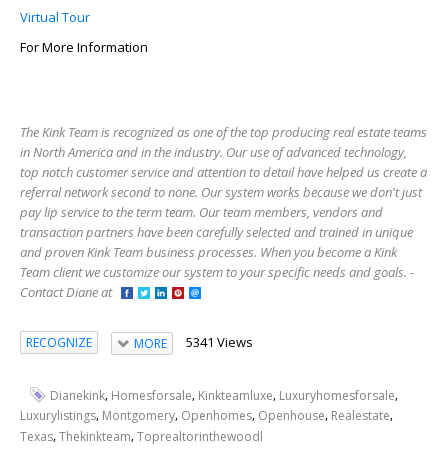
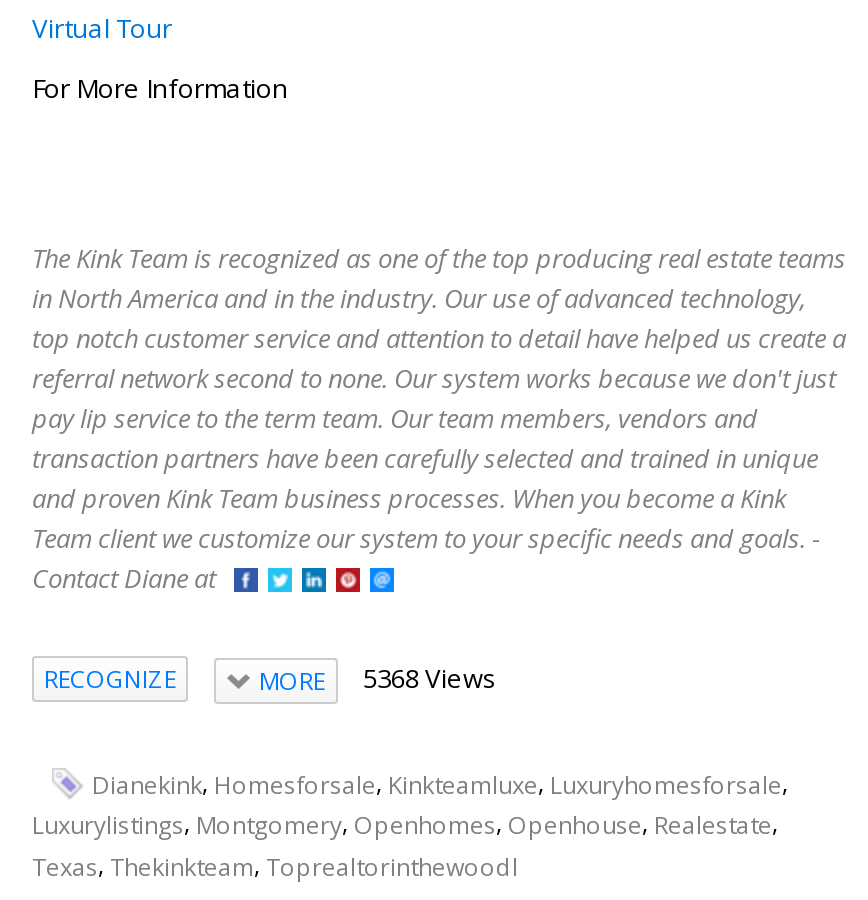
[133,333,252,352] MORE 5341 Views -> [259,659,497,697] MORE 5368 Views

